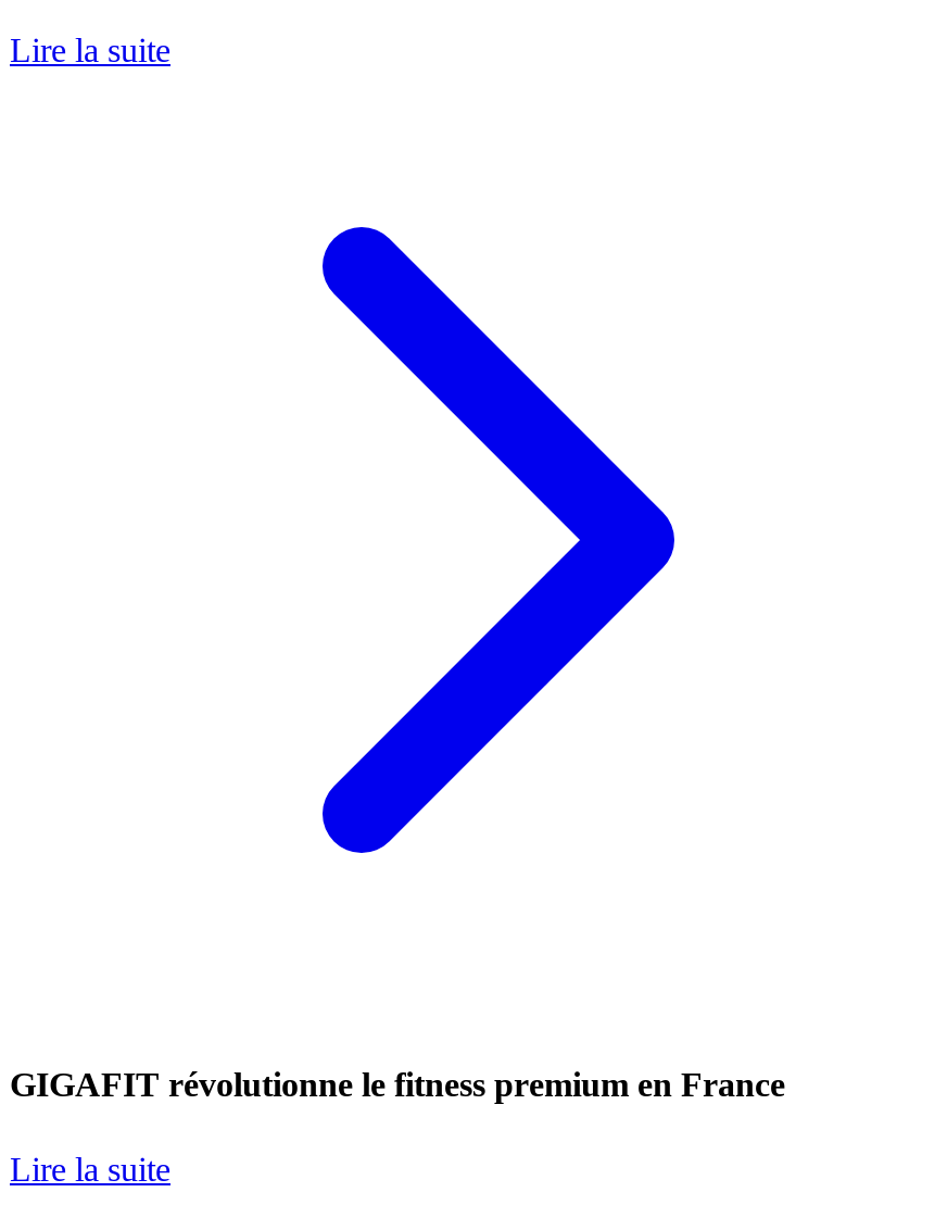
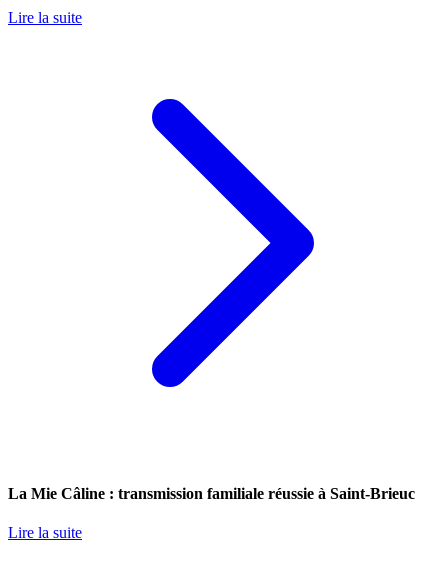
[10,1065,785,1102] GIGAFIT révolutionne le fitness premium en France -> [8,485,415,502] La Mie Câline : transmission familiale réussie à Saint-Brieuc

